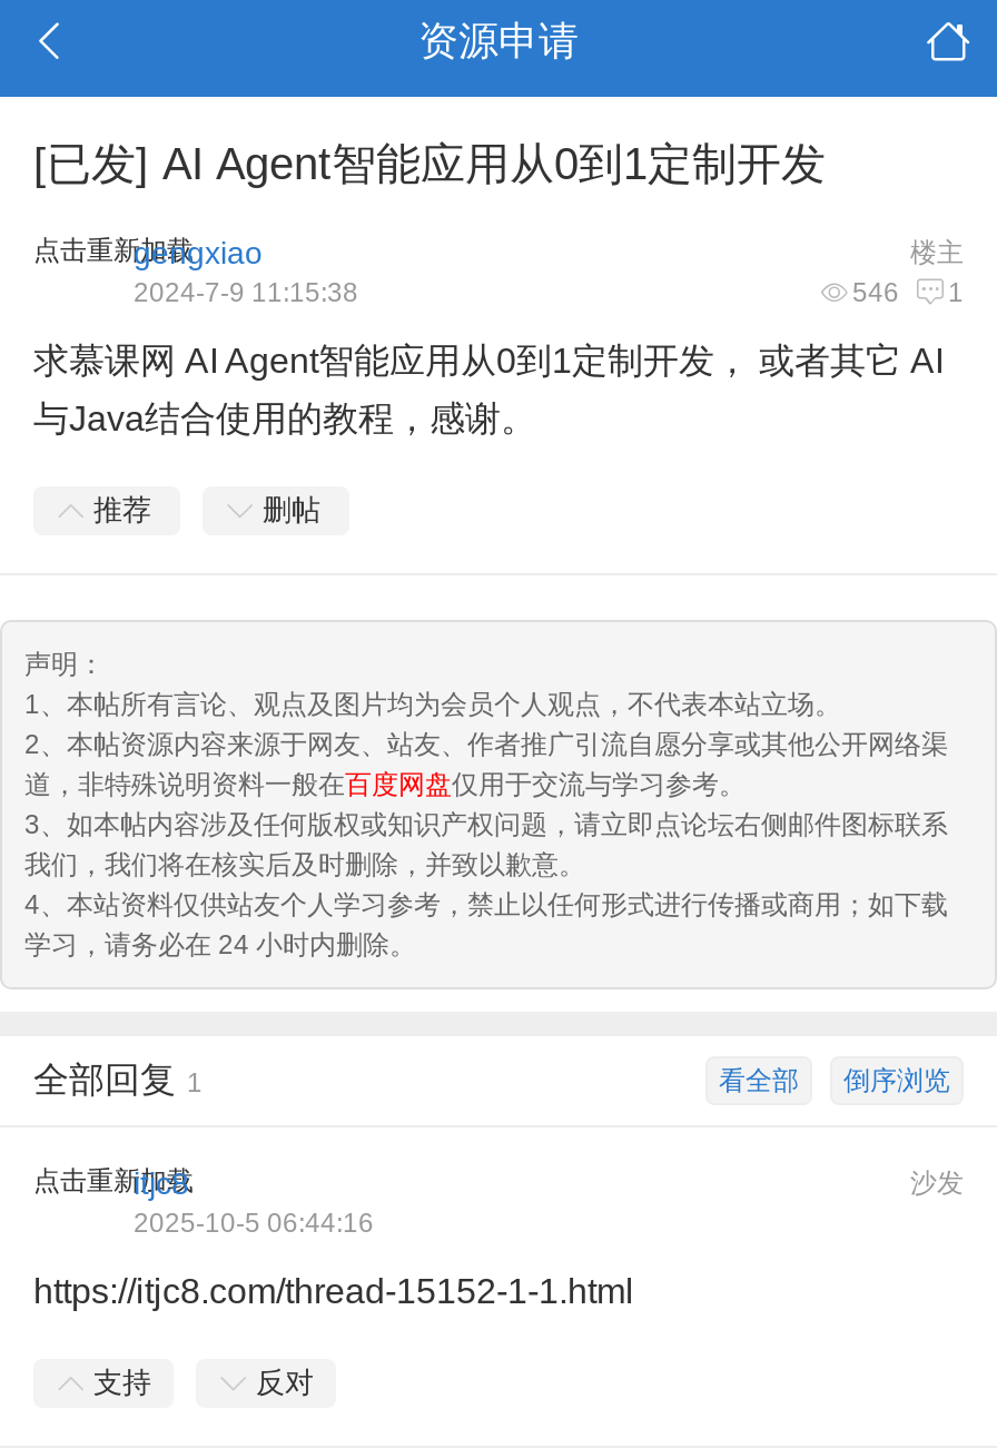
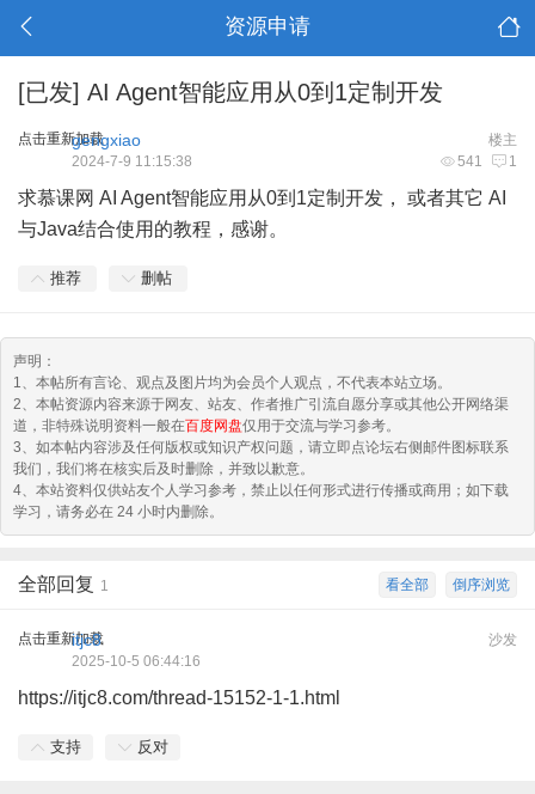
[852,277,964,308] 546 1 -> [457,153,517,170] 541 1

